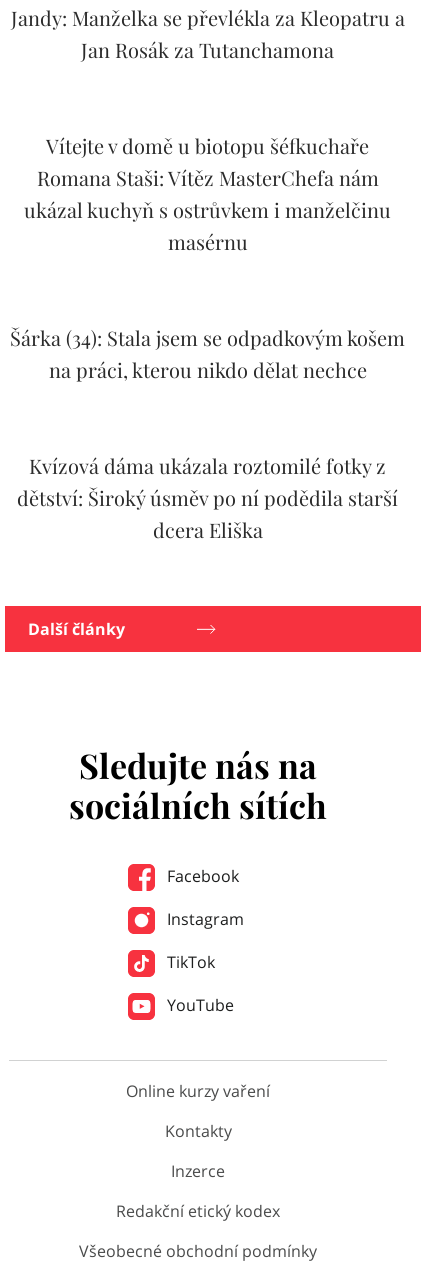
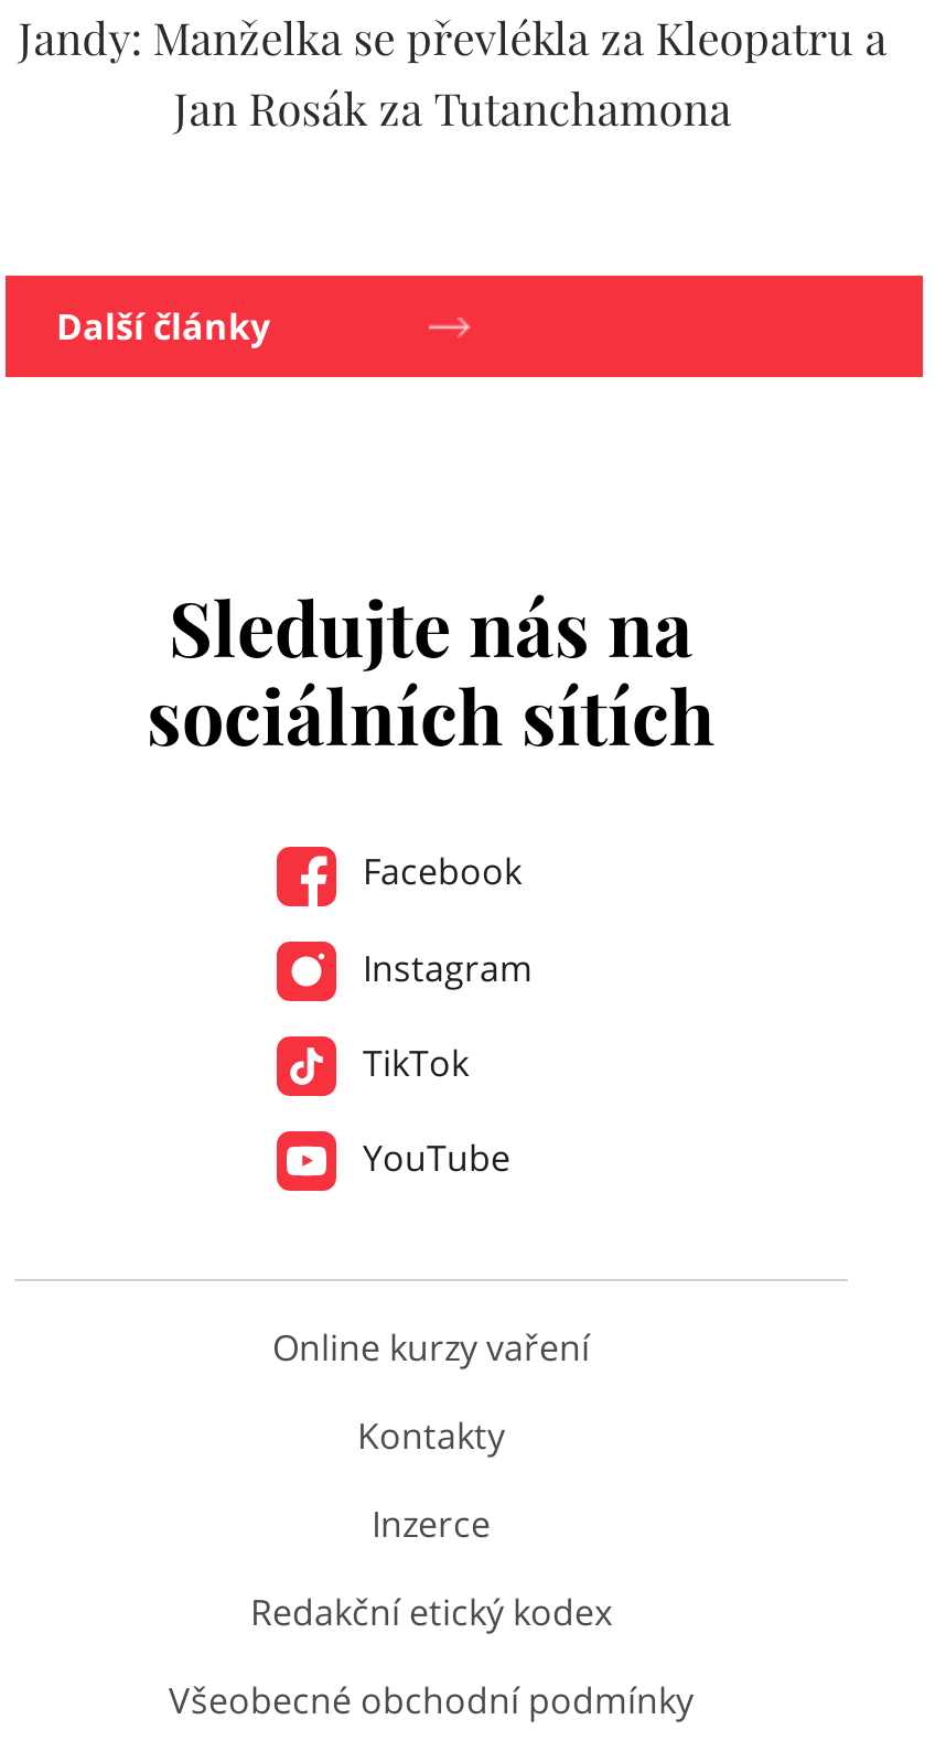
[24,131,391,254] Vítejte v domě u biotopu šéfkuchaře | Romana Staši: Vítěz MasterChefa nám | ukázal kuchyň s ostrůvkem i manželčinu | masérnu -> none
[10,323,405,382] Šárka (34): Stala jsem se odpadkovým košem | na práci, kterou nikdo dělat nechce -> none
[17,451,398,542] Kvízová dáma ukázala roztomilé fotky z | dětství: Široký úsměv po ní podědila starší | dcera Eliška -> none

